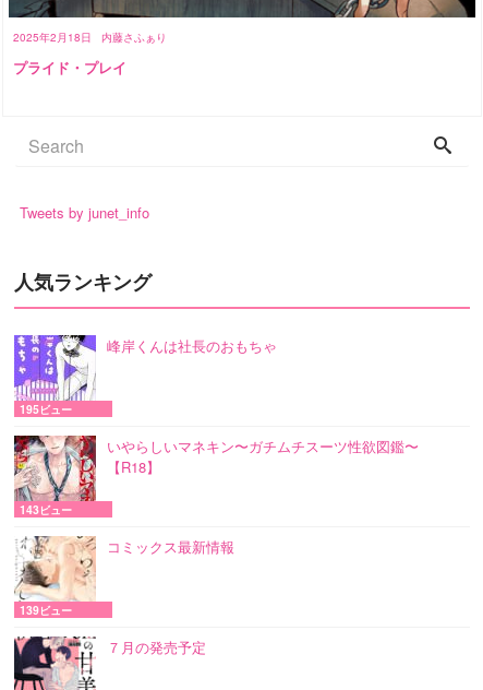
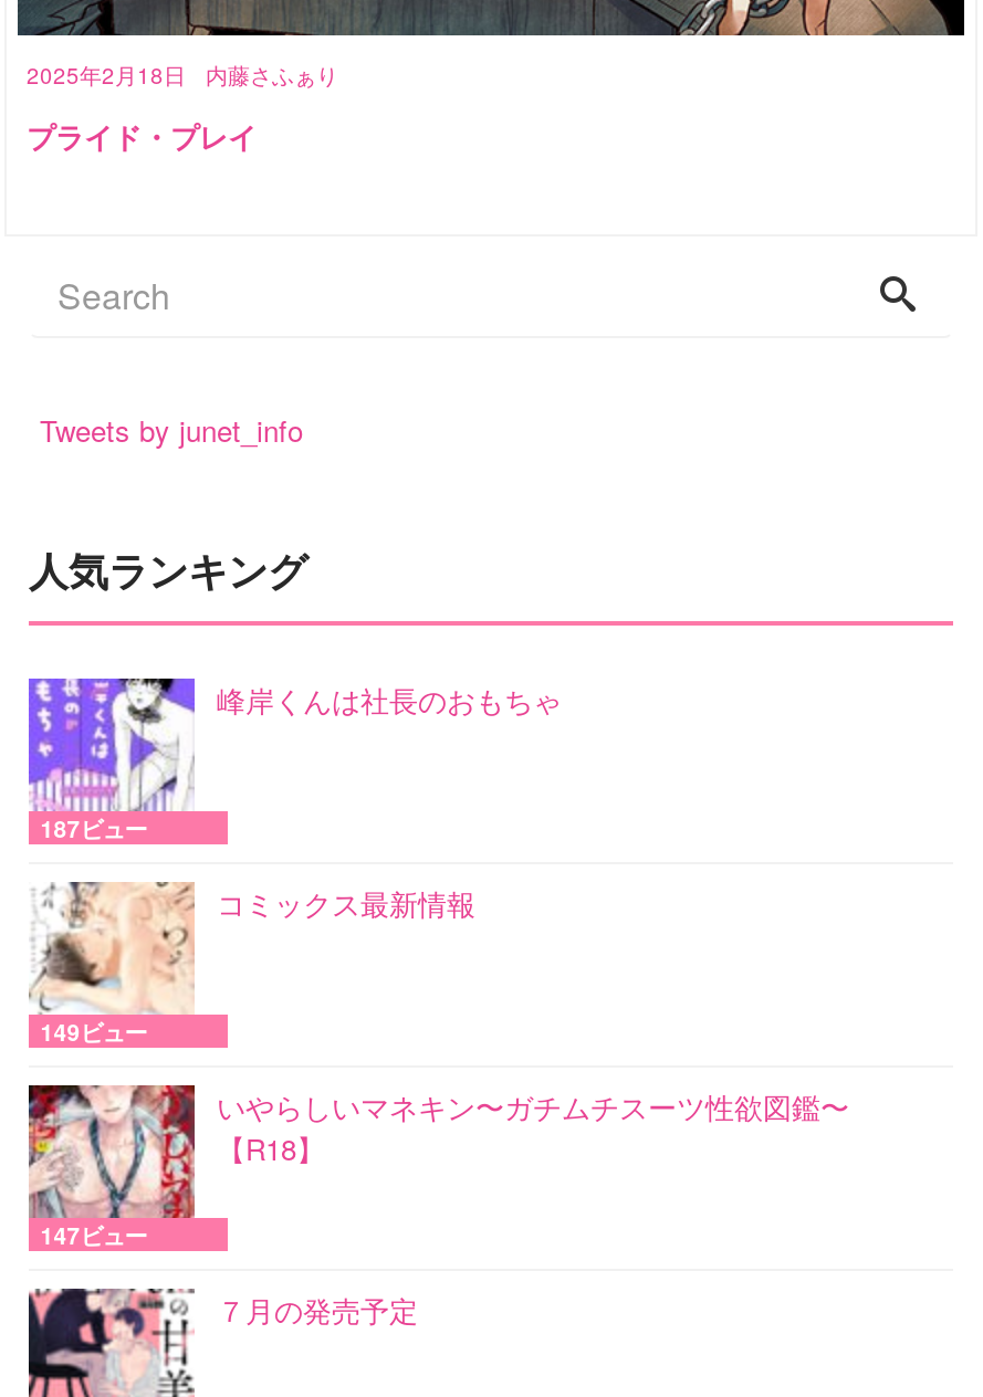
[20,400,72,417] 195ビュー -> [40,810,146,1047] 187ビュー | 149ビュー
moved [12,433,419,503] -> [24,1081,849,1222]: [image] | いやらしいマネキン〜ガチムチスーツ性欲図鑑〜 | 【R18】
[20,501,72,618] 143ビュー | 139ビュー -> [40,1217,146,1250] 147ビュー
moved [14,536,234,603] -> [29,881,475,1010]: [image] | コミックス最新情報

